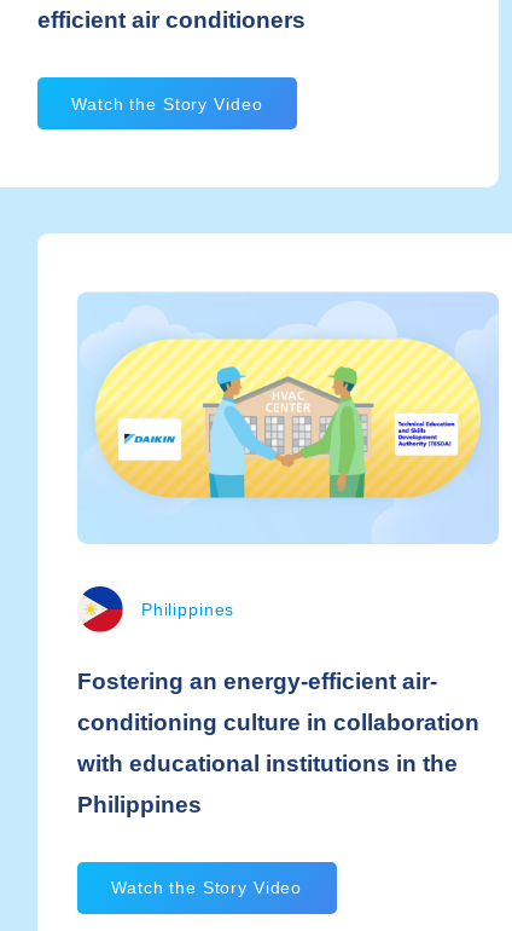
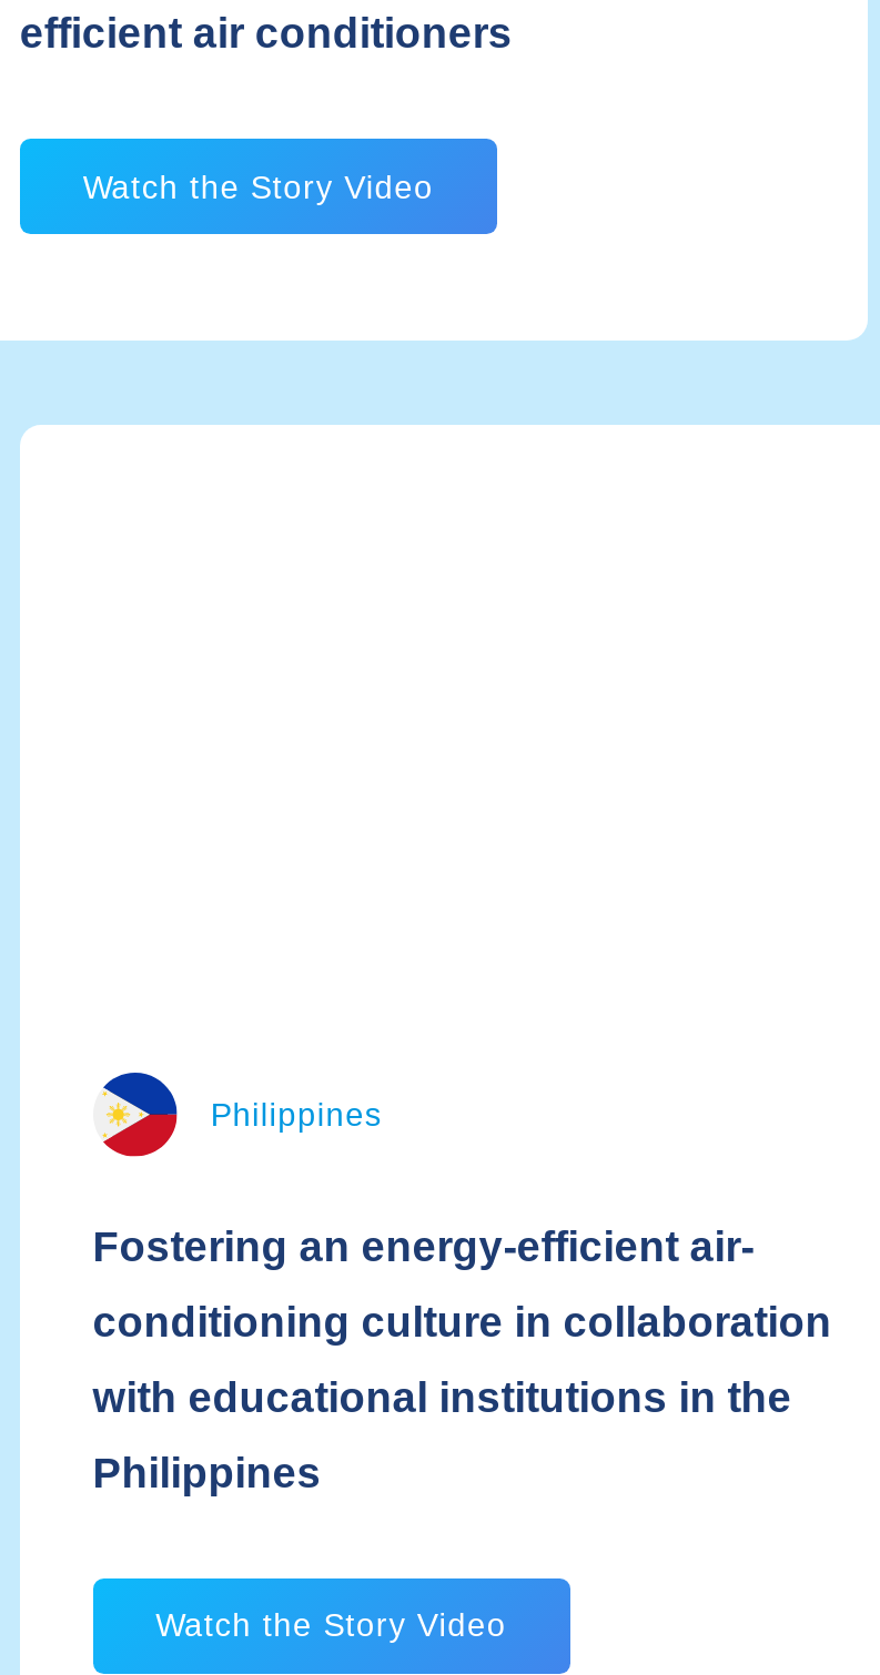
[77,291,499,544] [image] -> none

